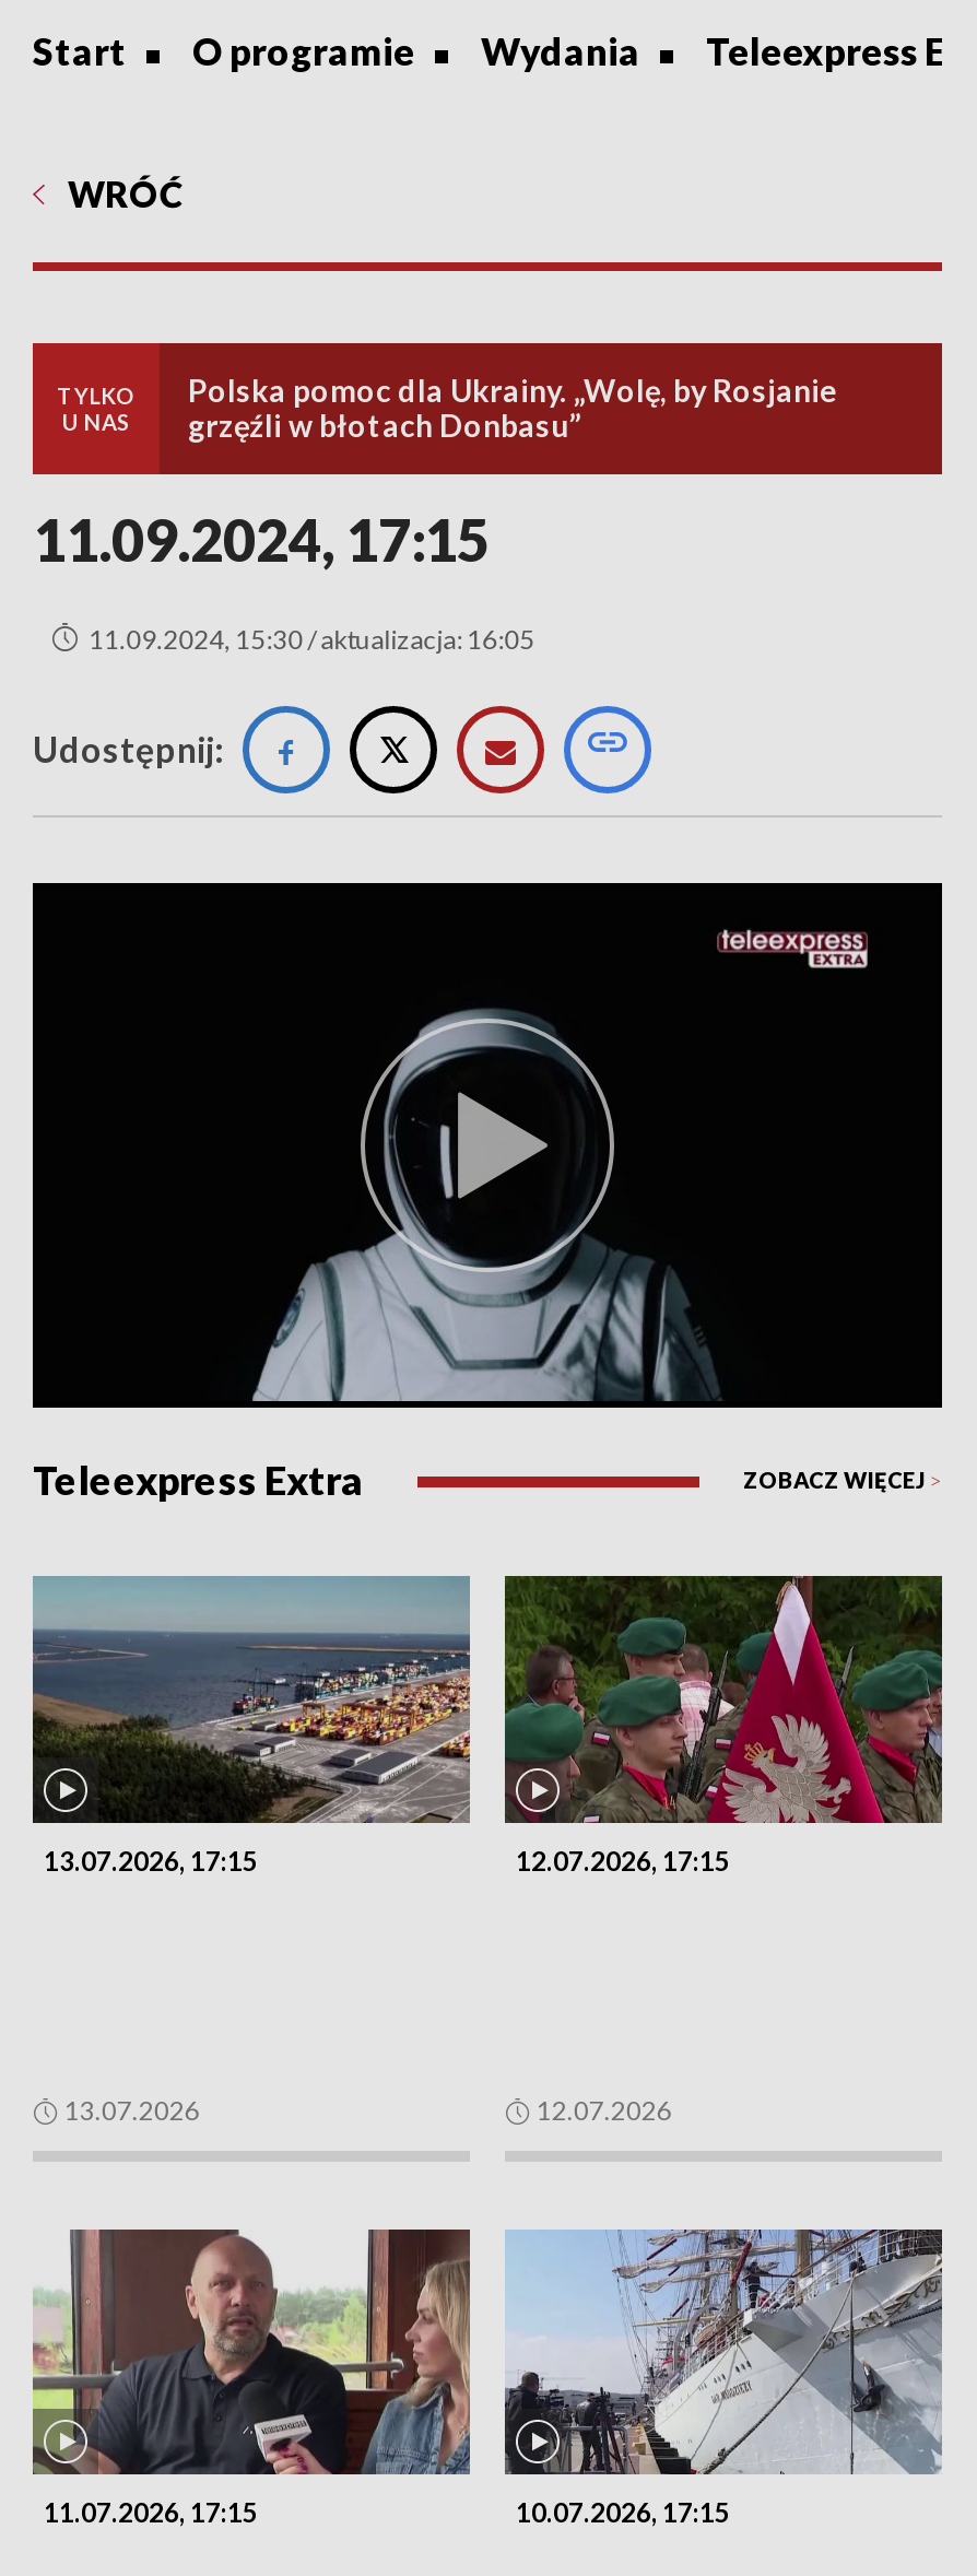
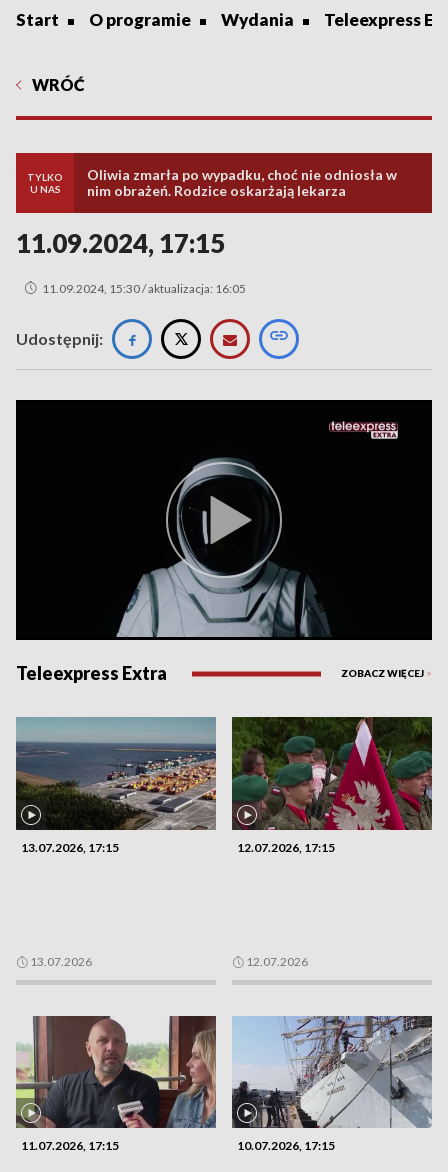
[188,372,837,445] Polska pomoc dla Ukrainy. „Wolę, by Rosjanie | grzęźli w błotach Donbasu” -> [87,166,397,199] Oliwia zmarła po wypadku, choć nie odniosła w | nim obrażeń. Rodzice oskarżają lekarza

